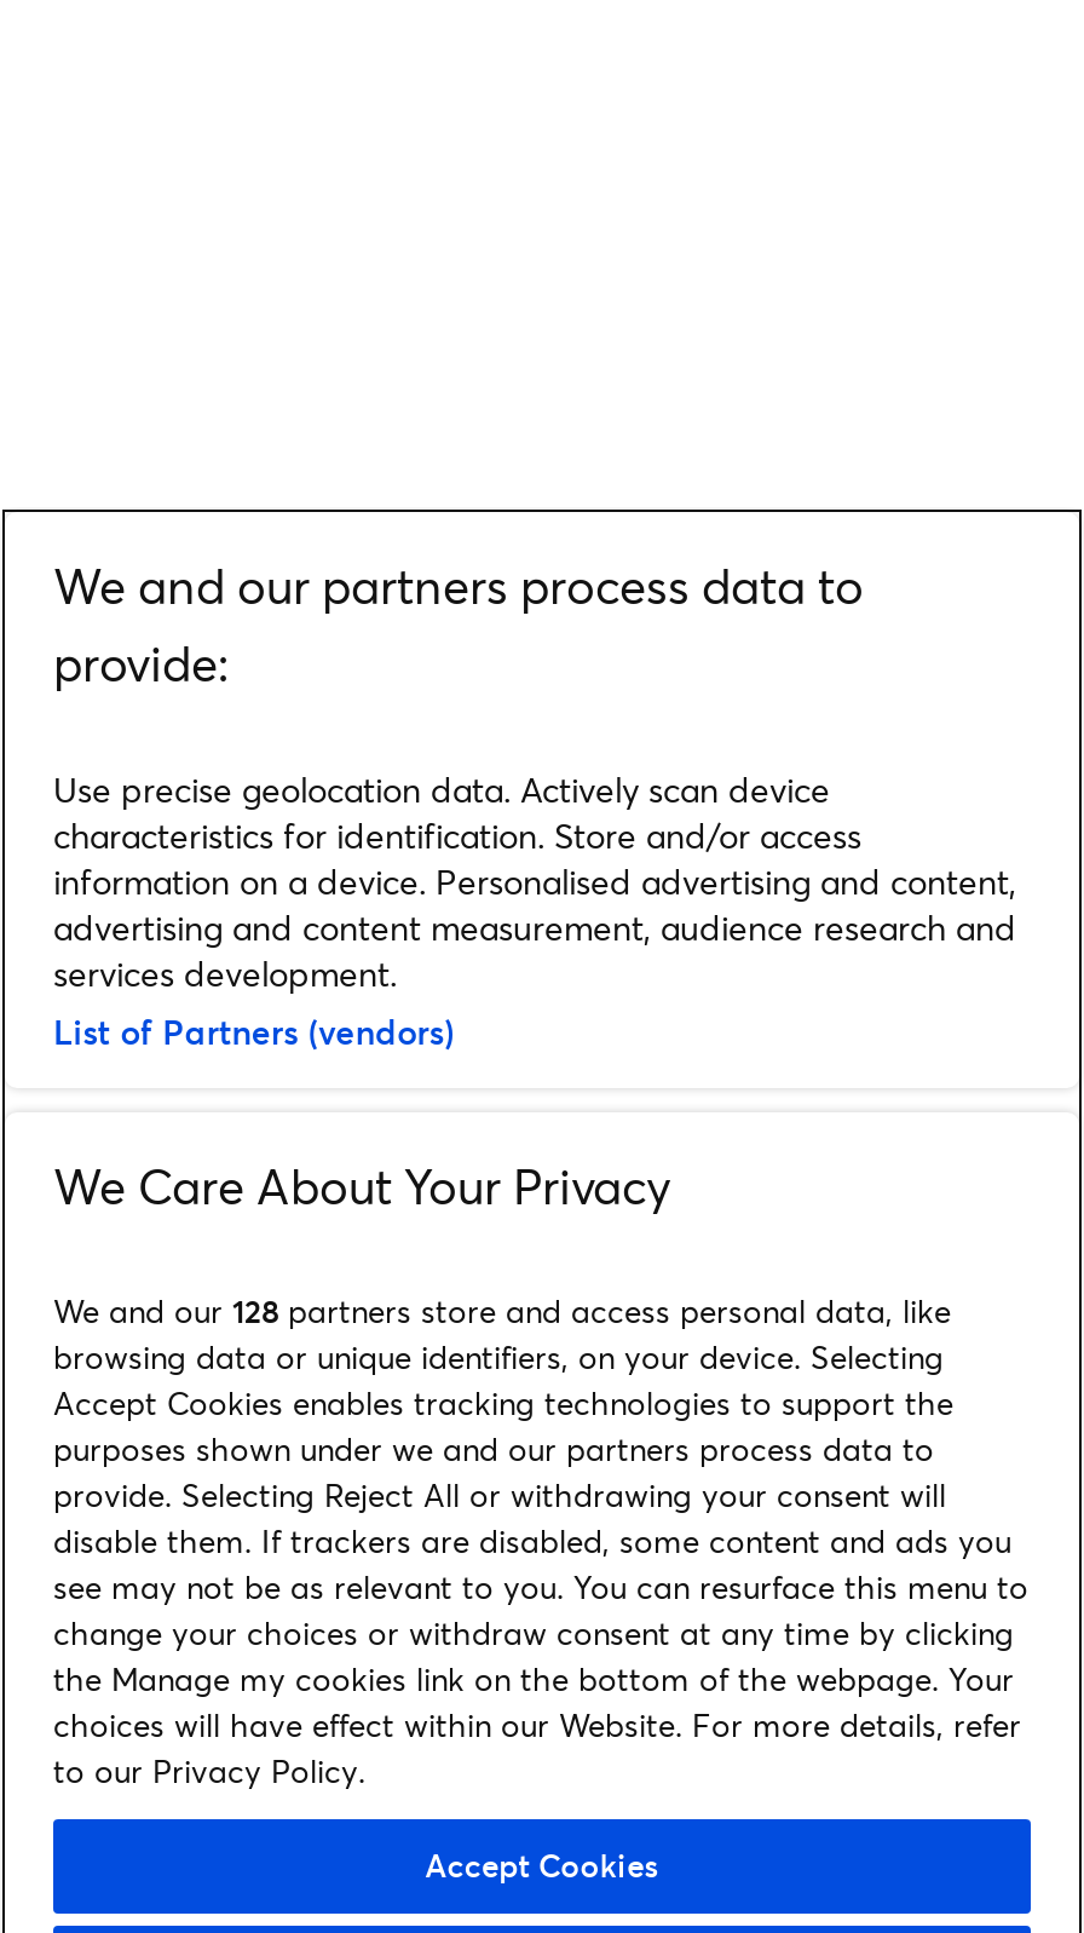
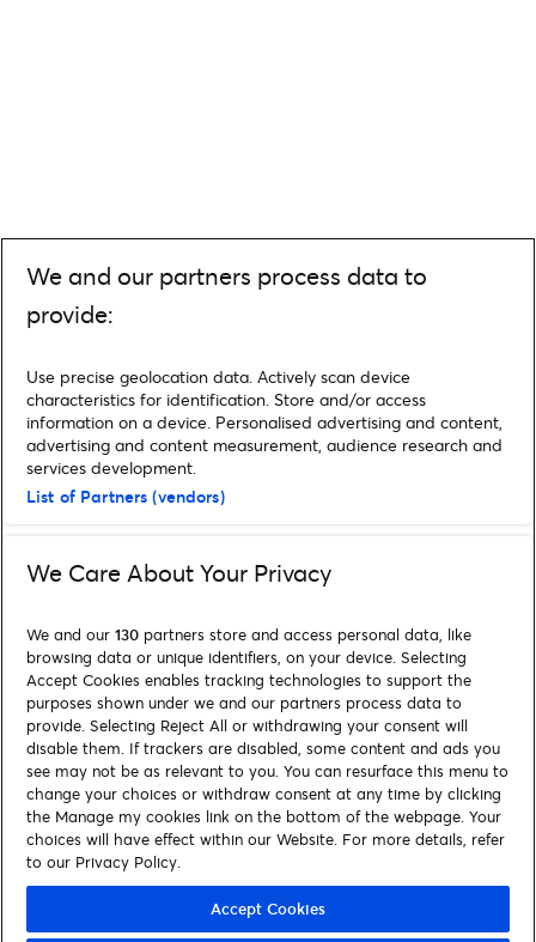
[53,1289,951,1333] We and our 128 partners store and access personal data, like -> [26,624,471,645] We and our 130 partners store and access personal data, like

